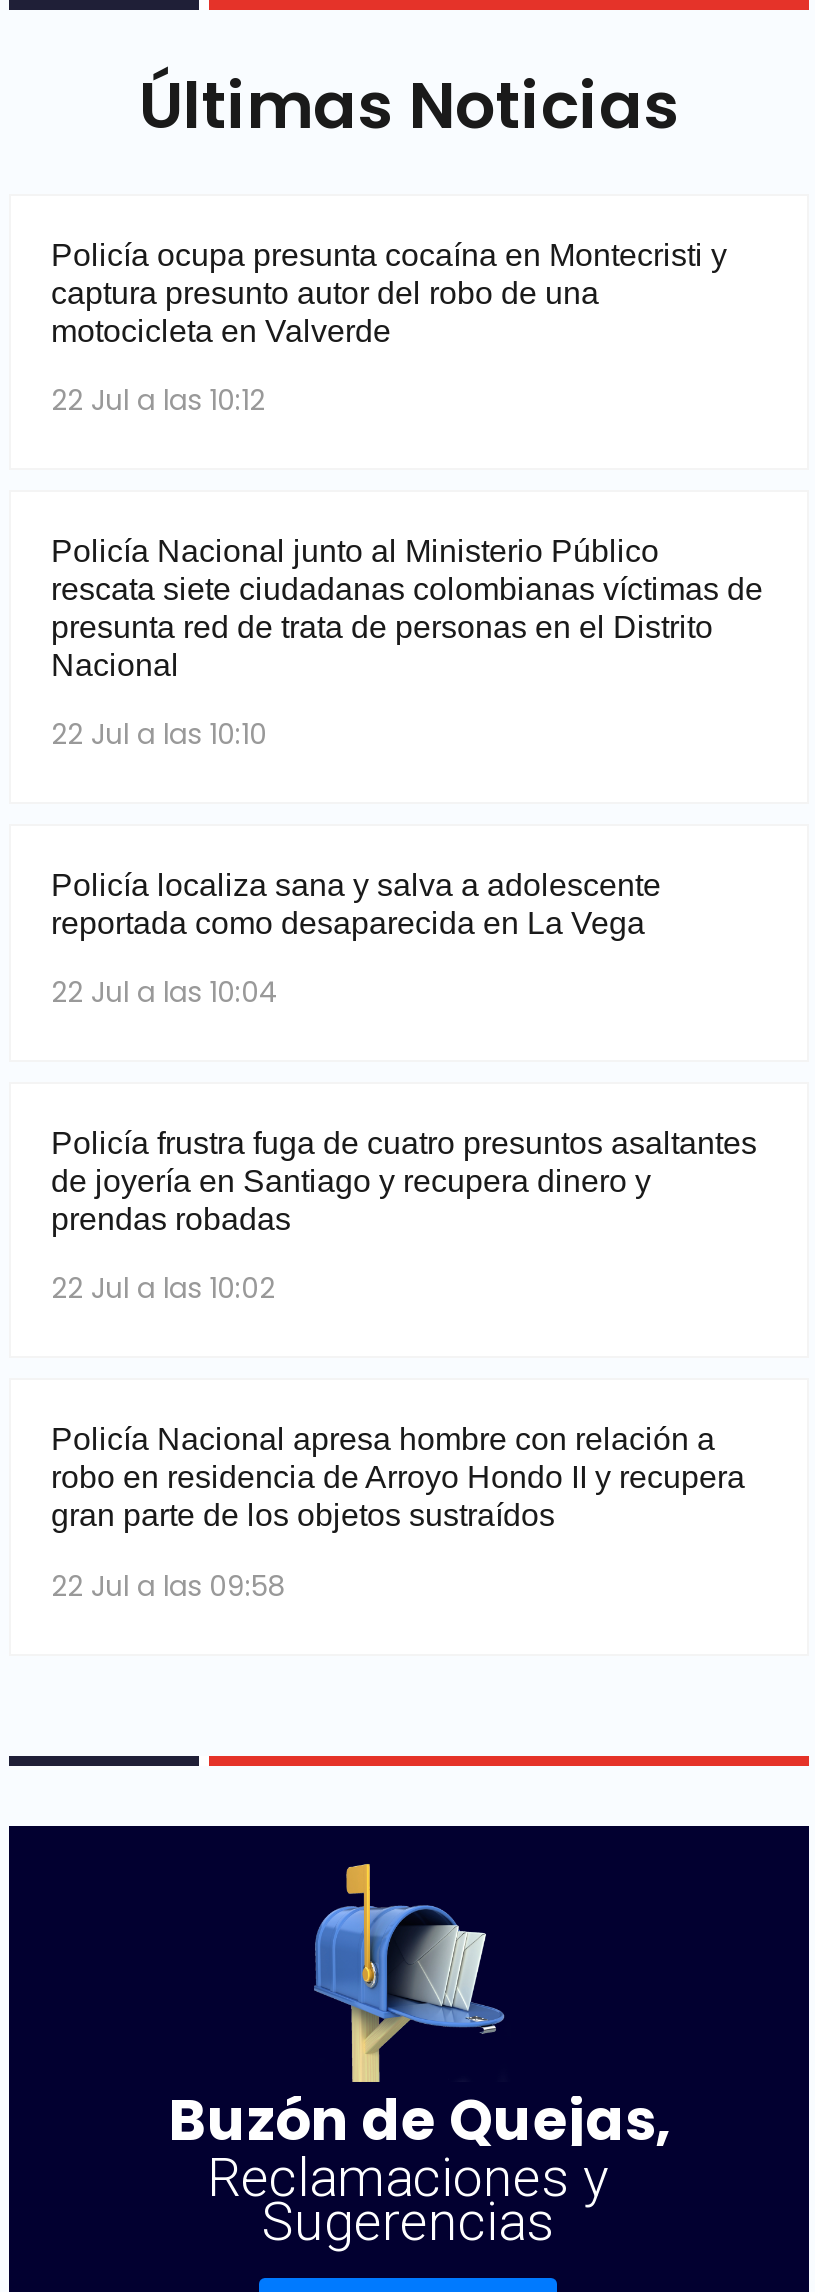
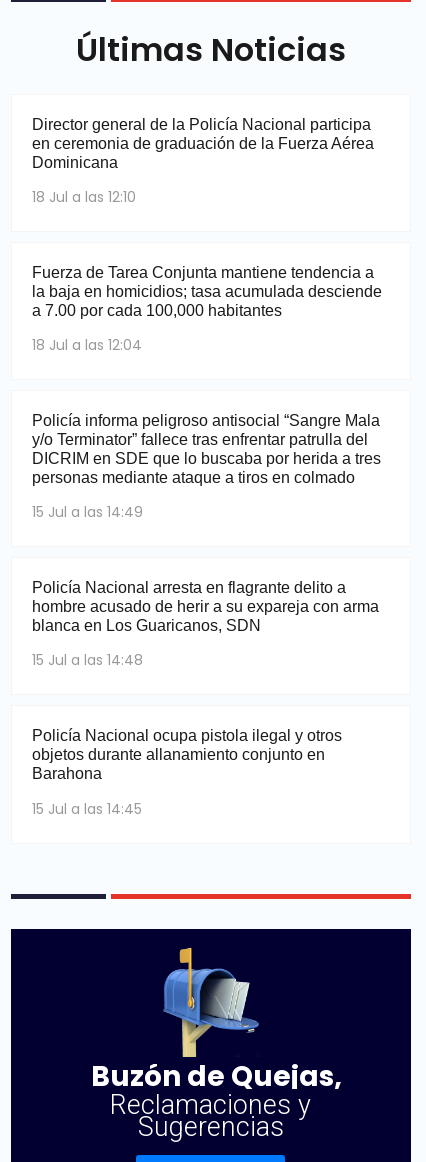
[51,237,727,347] Policía ocupa presunta cocaína en Montecristi y | captura presunto autor del robo de una | motocicleta en Valverde -> [32,116,374,171] Director general de la Policía Nacional participa | en ceremonia de graduación de la Fuerza Aérea | Dominicana
[51,380,265,420] 22 Jul a las 10:12 -> [32,187,136,207] 18 Jul a las 12:10
[51,534,763,682] Policía Nacional junto al Ministerio Público | rescata siete ciudadanas colombianas víctimas de | presunta red de trata de personas en el Distrito | Nacional -> [32,264,382,319] Fuerza de Tarea Conjunta mantiene tendencia a | la baja en homicidios; tasa acumulada desciende | a 7.00 por cada 100,000 habitantes
[51,714,267,754] 22 Jul a las 10:10 -> [32,335,142,355] 18 Jul a las 12:04
[51,868,661,940] Policía localiza sana y salva a adolescente | reportada como desaparecida en La Vega -> [32,412,381,486] Policía informa peligroso antisocial “Sangre Mala | y/o Terminator” fallece tras enfrentar patrulla del | DICRIM en SDE que lo buscaba por herida a tres | personas mediante ataque a tiros en colmado
[51,972,279,1012] 22 Jul a las 10:04 -> [32,502,143,522] 15 Jul a las 14:49
[51,1126,757,1236] Policía frustra fuga de cuatro presuntos asaltantes | de joyería en Santiago y recupera dinero y | prendas robadas -> [32,579,379,634] Policía Nacional arresta en flagrante delito a | hombre acusado de herir a su expareja con arma | blanca en Los Guaricanos, SDN
[51,1269,275,1309] 22 Jul a las 10:02 -> [32,650,143,670] 15 Jul a las 14:48
[51,1423,745,1533] Policía Nacional apresa hombre con relación a | robo en residencia de Arroyo Hondo II y recupera | gran parte de los objetos sustraídos -> [32,727,342,782] Policía Nacional ocupa pistola ilegal y otros | objetos durante allanamiento conjunto en | Barahona
[51,1565,285,1605] 22 Jul a las 09:58 -> [32,798,142,818] 15 Jul a las 14:45

